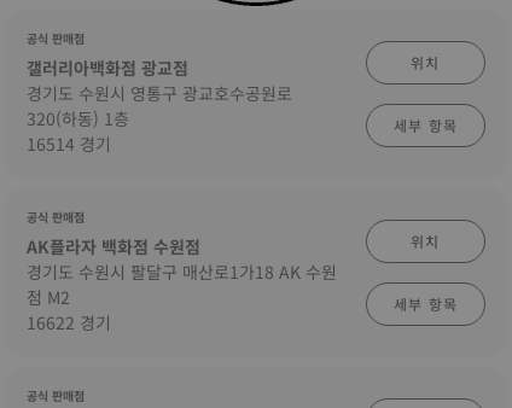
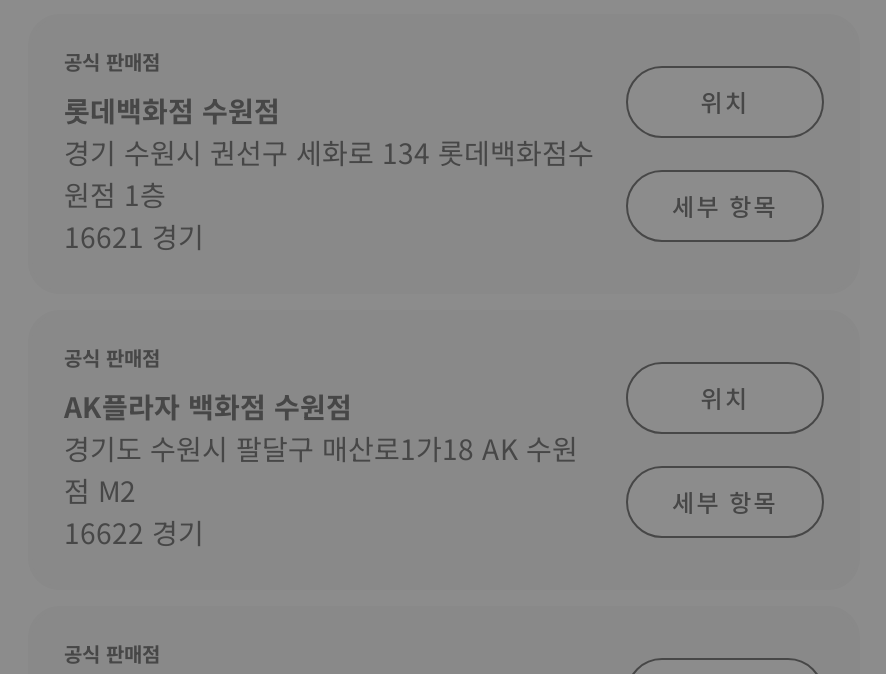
[27,56,292,156] 갤러리아백화점 광교점 | 경기도 수원시 영통구 광교호수공원로 | 320(하동) 1층 | 16514 경기 -> [64,90,594,256] 롯데백화점 수원점 | 경기 수원시 권선구 세화로 134 롯데백화점수 | 원점 1층 | 16621 경기

